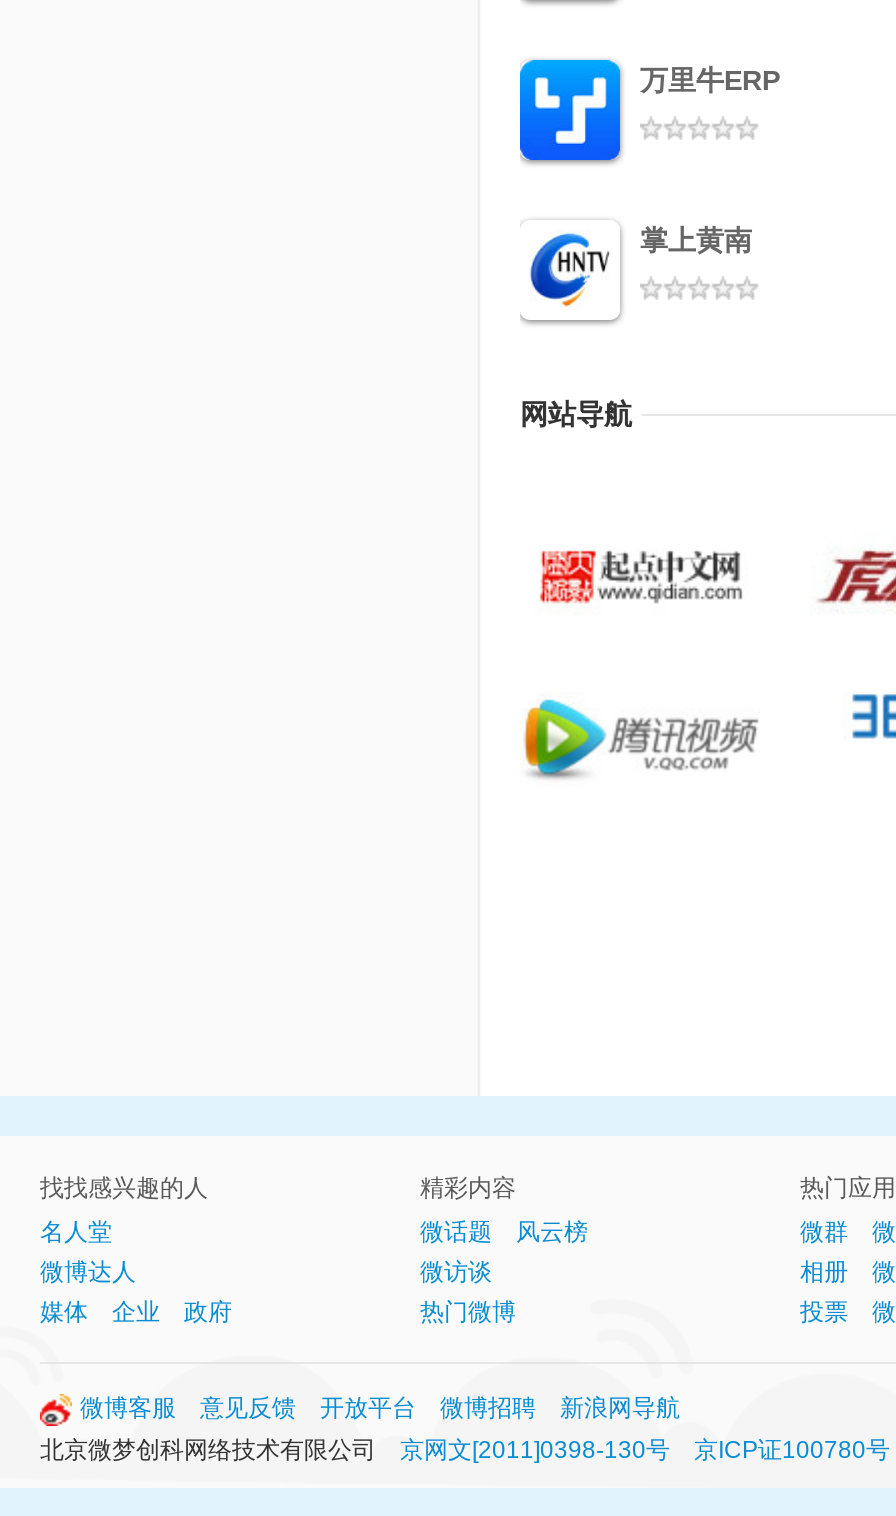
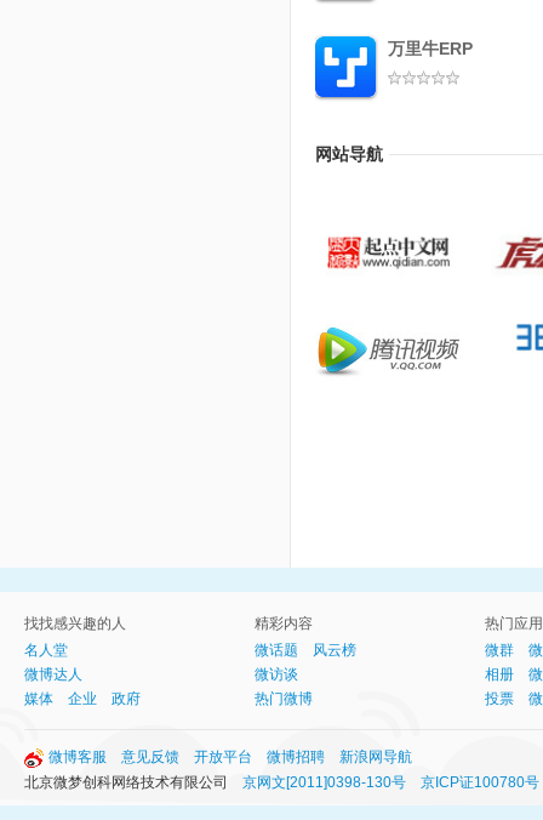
[520,224,752,320] [image] | 掌上黄南 -> none

